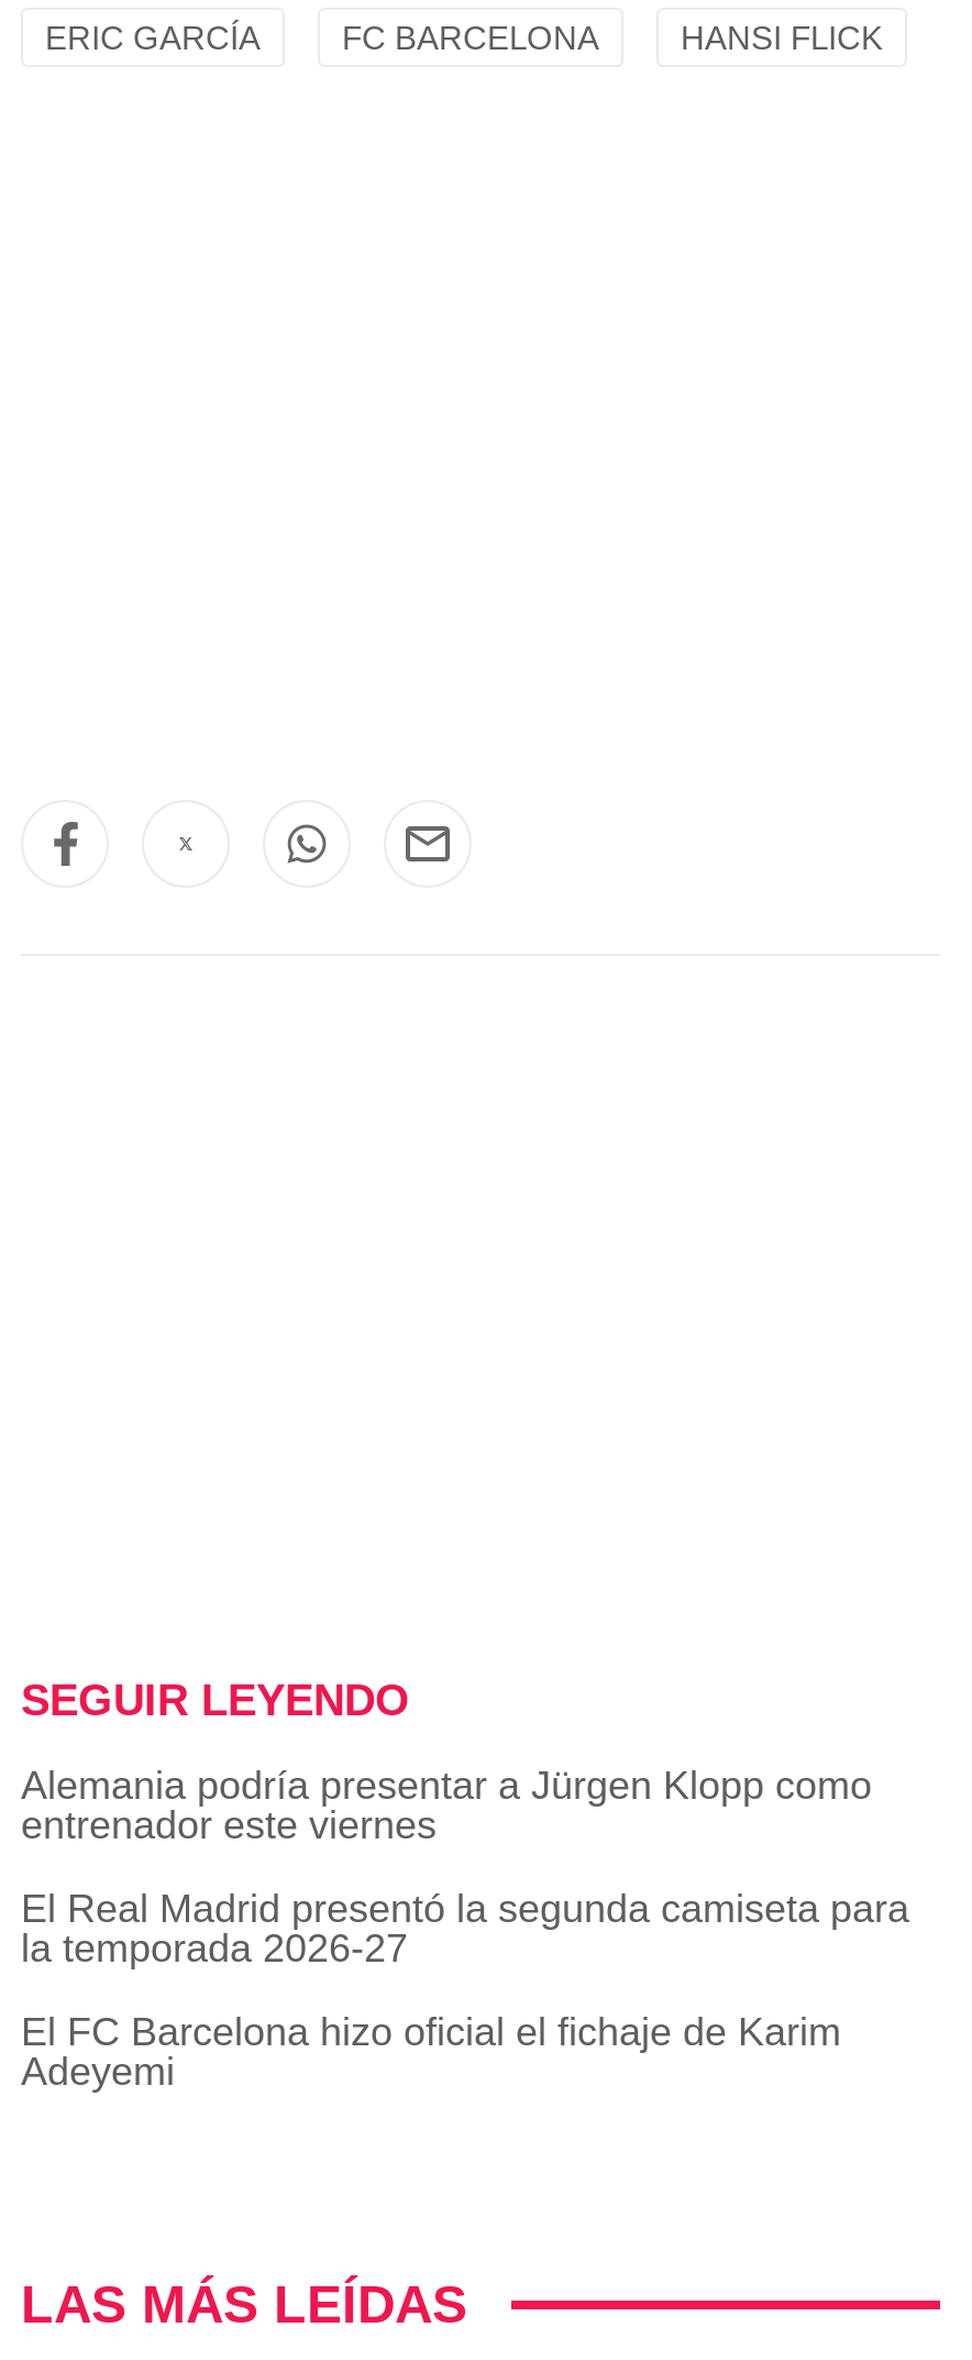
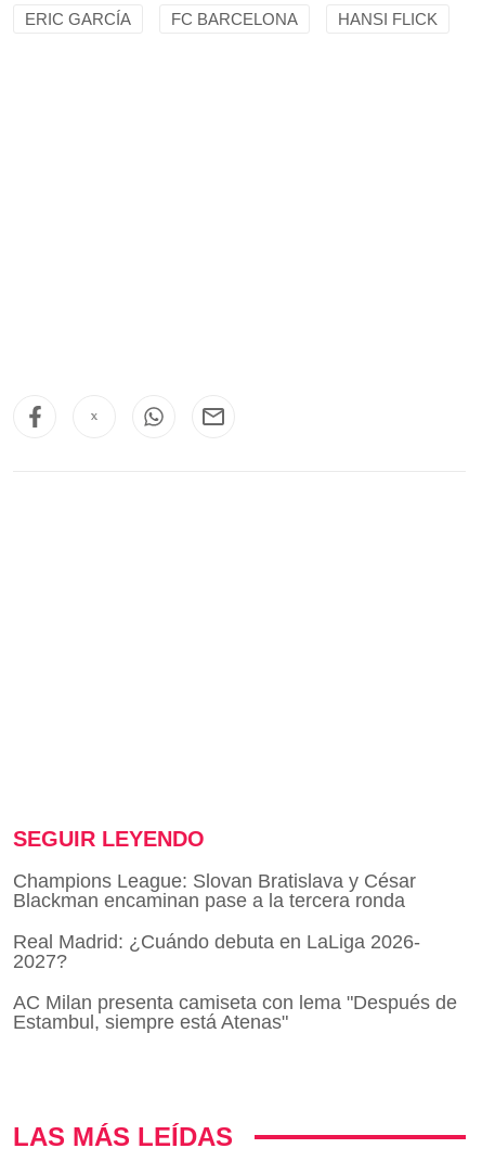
[21,1764,872,1848] Alemania podría presentar a Jürgen Klopp como | entrenador este viernes -> [13,870,416,912] Champions League: Slovan Bratislava y César | Blackman encaminan pase a la tercera ronda
[21,1887,909,1971] El Real Madrid presentó la segunda camiseta para | la temporada 2026-27 -> [13,931,420,972] Real Madrid: ¿Cuándo debuta en LaLiga 2026- | 2027?
[21,2011,841,2094] El FC Barcelona hizo oficial el fichaje de Karim | Adeyemi -> [13,992,457,1033] AC Milan presenta camiseta con lema "Después de | Estambul, siempre está Atenas"

